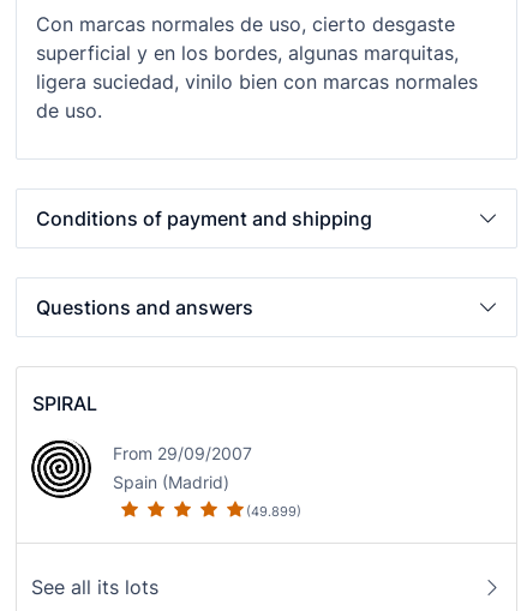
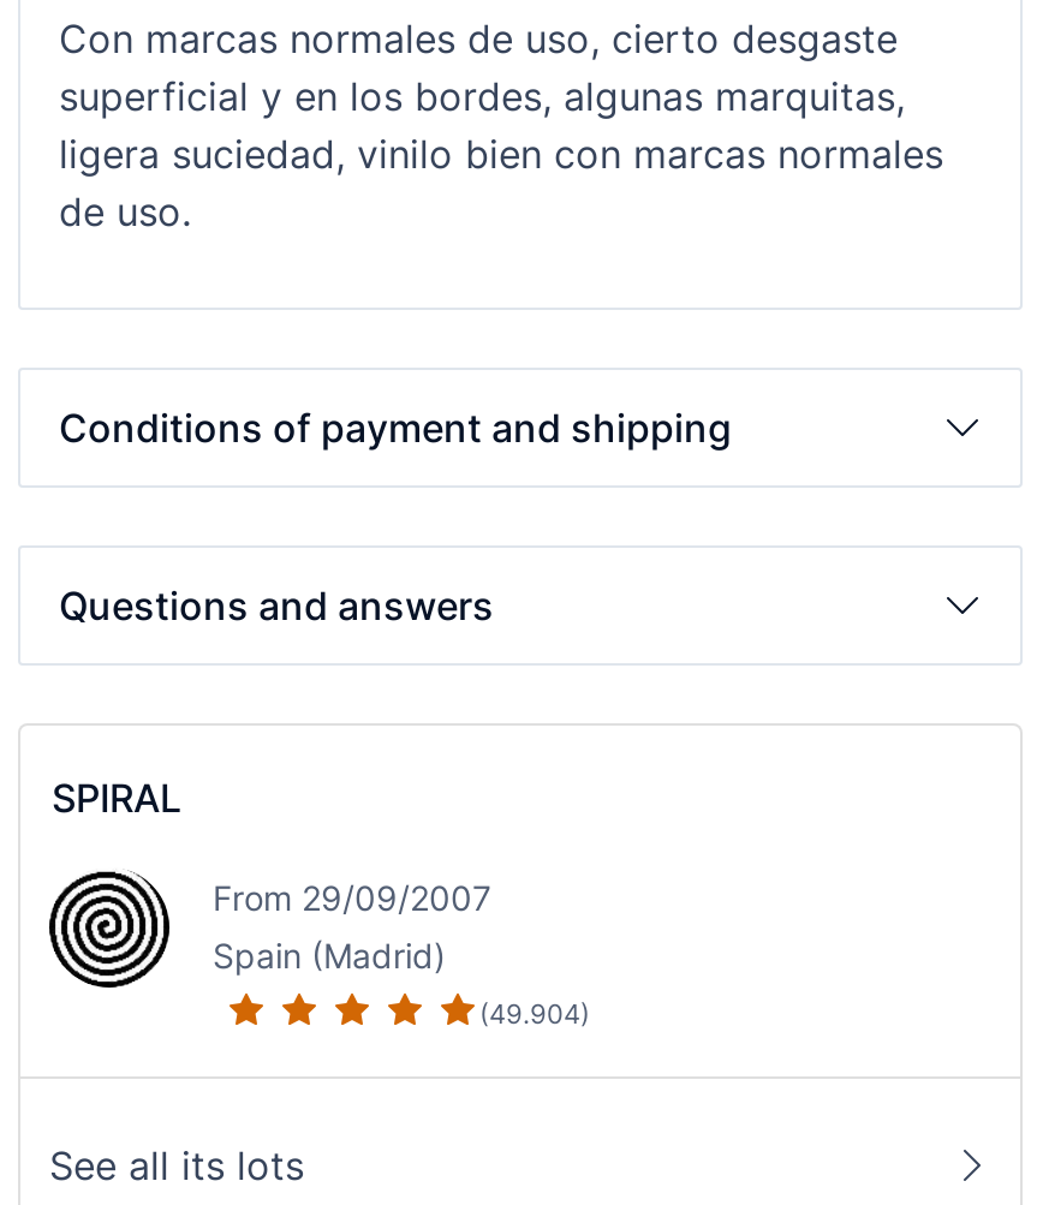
[246,502,301,519] (49.899) -> [479,996,590,1030] (49.904)

